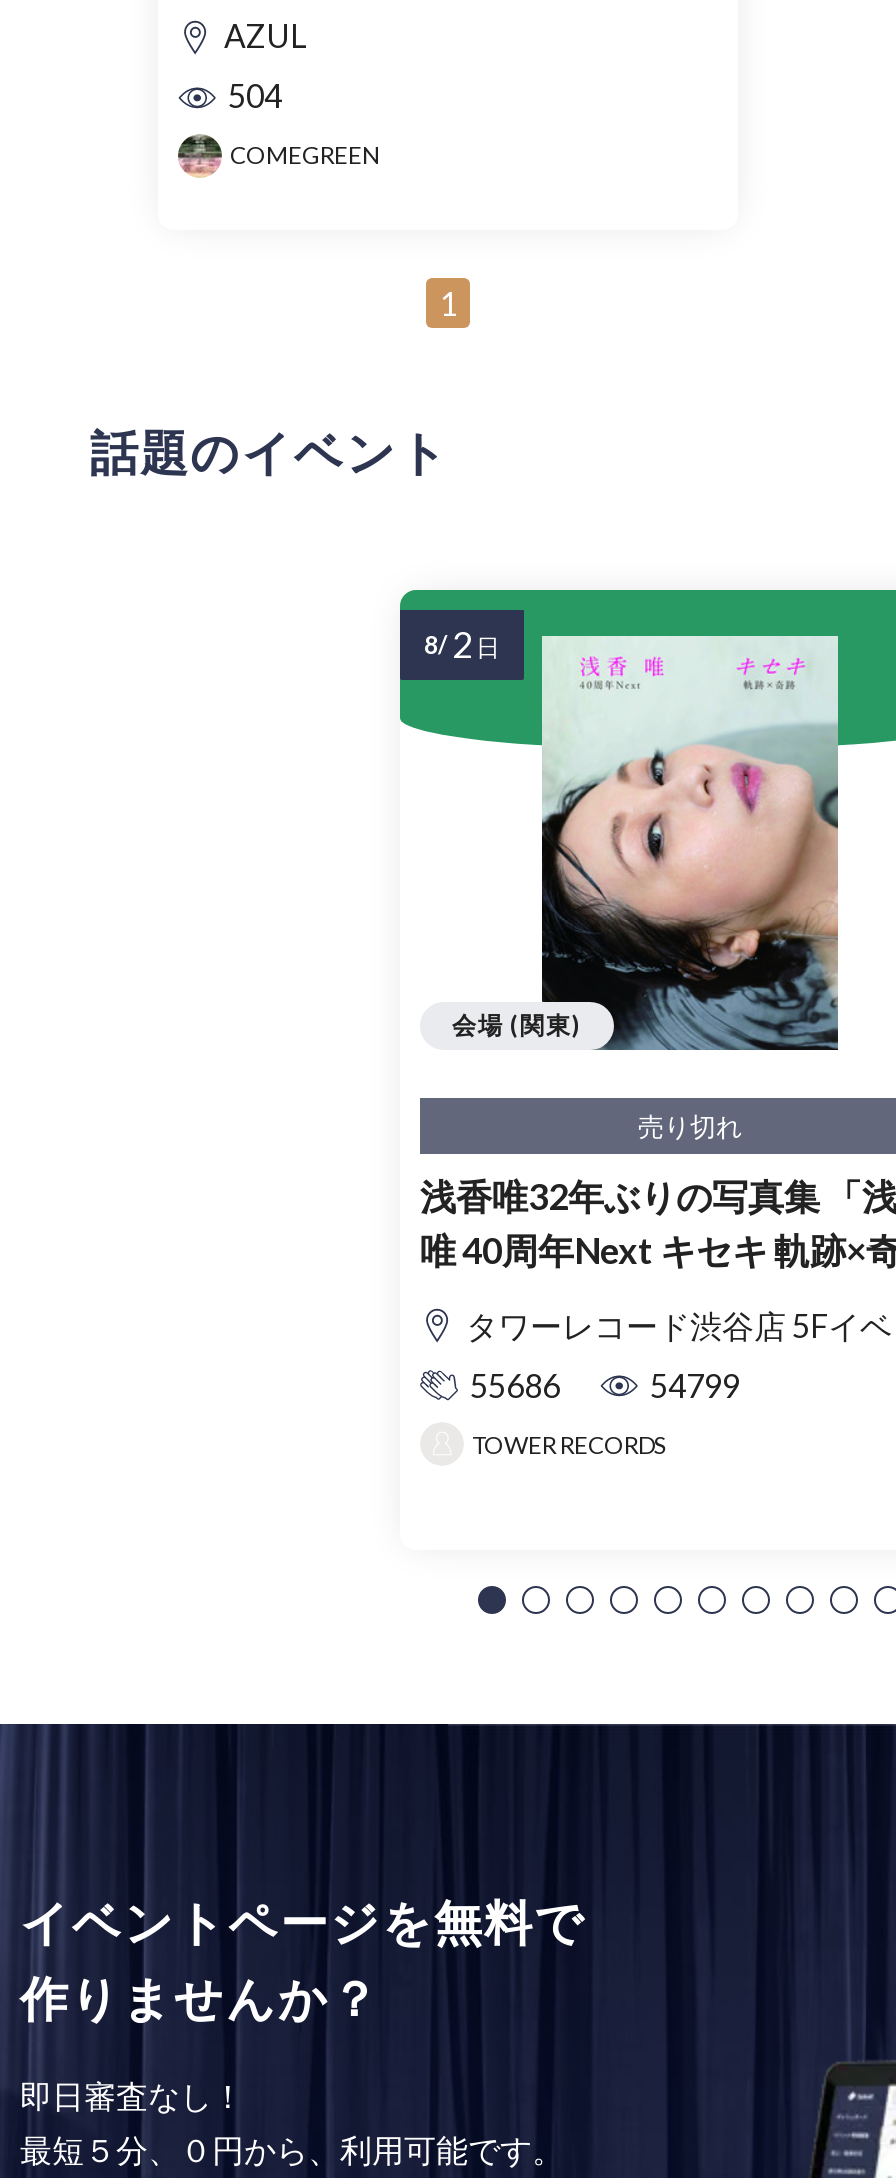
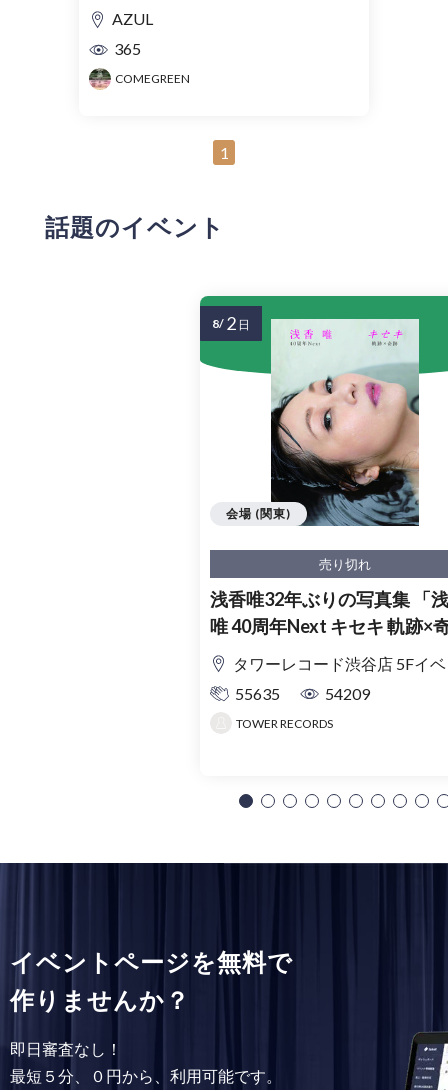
[228,77,282,115] 504 -> [114,39,141,58] 365
[470,1366,560,1404] 55686 -> [235,684,280,703] 55635
[650,1366,740,1404] 54799 -> [325,684,370,703] 54209

